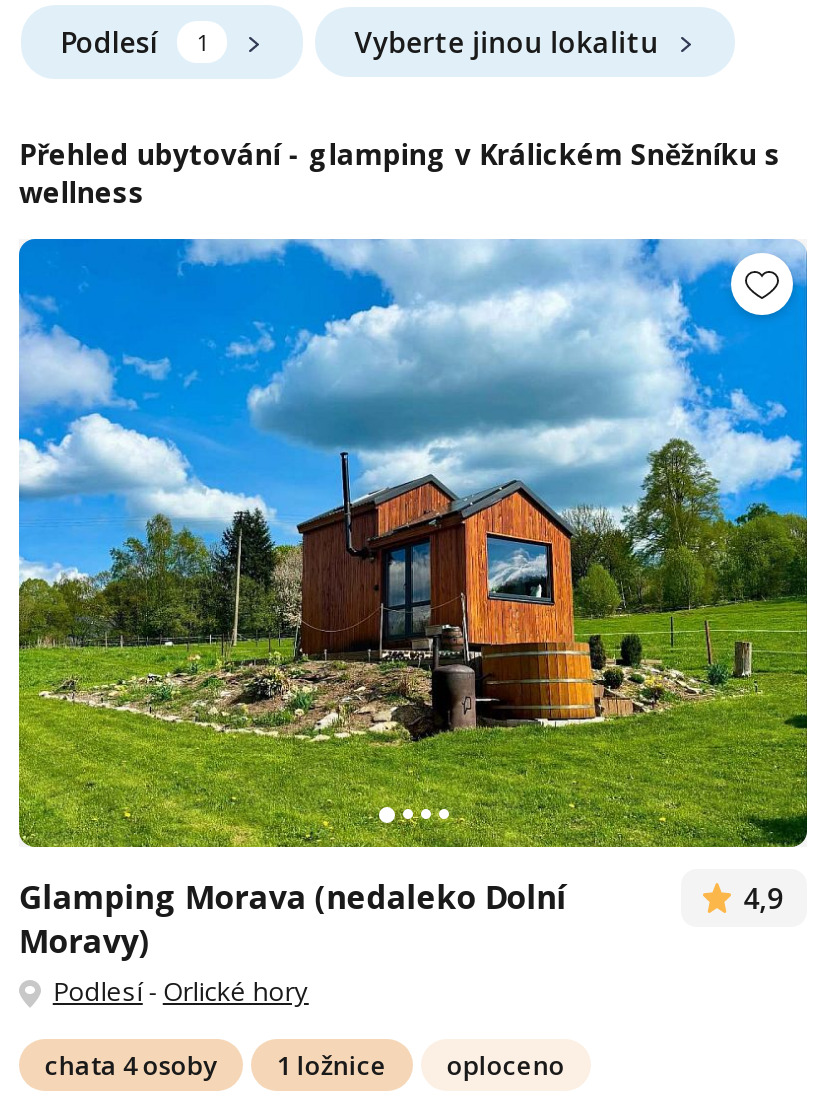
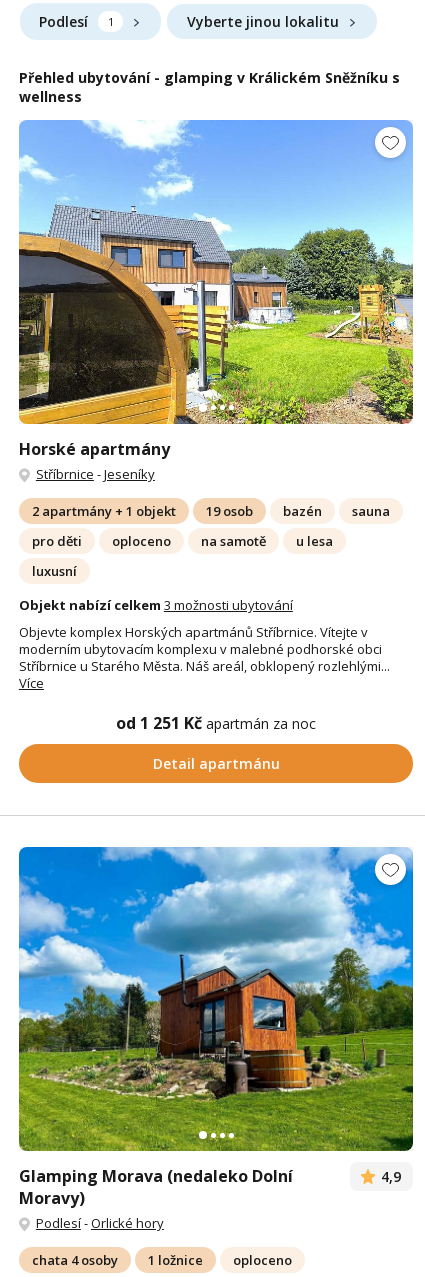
none -> [18,120,414,773] [image] | Horské apartmány | Stříbrnice - Jeseníky | 2 apartmány + 1 objekt | 19 osob | bazén | sauna | pro děti | oploceno | na samotě | u lesa | luxusní | Objekt nabízí celkem 3 možnosti ubytování | Objevte komplex Horských apartmánů Stříbrnice. Vítejte v | moderním ubytovacím komplexu v malebné podhorské obci | Stříbrnice u Starého Města. Náš areál, obklopený rozlehlými... | Více | od 1 251 Kč apartmán za noc | Detail apartmánu

